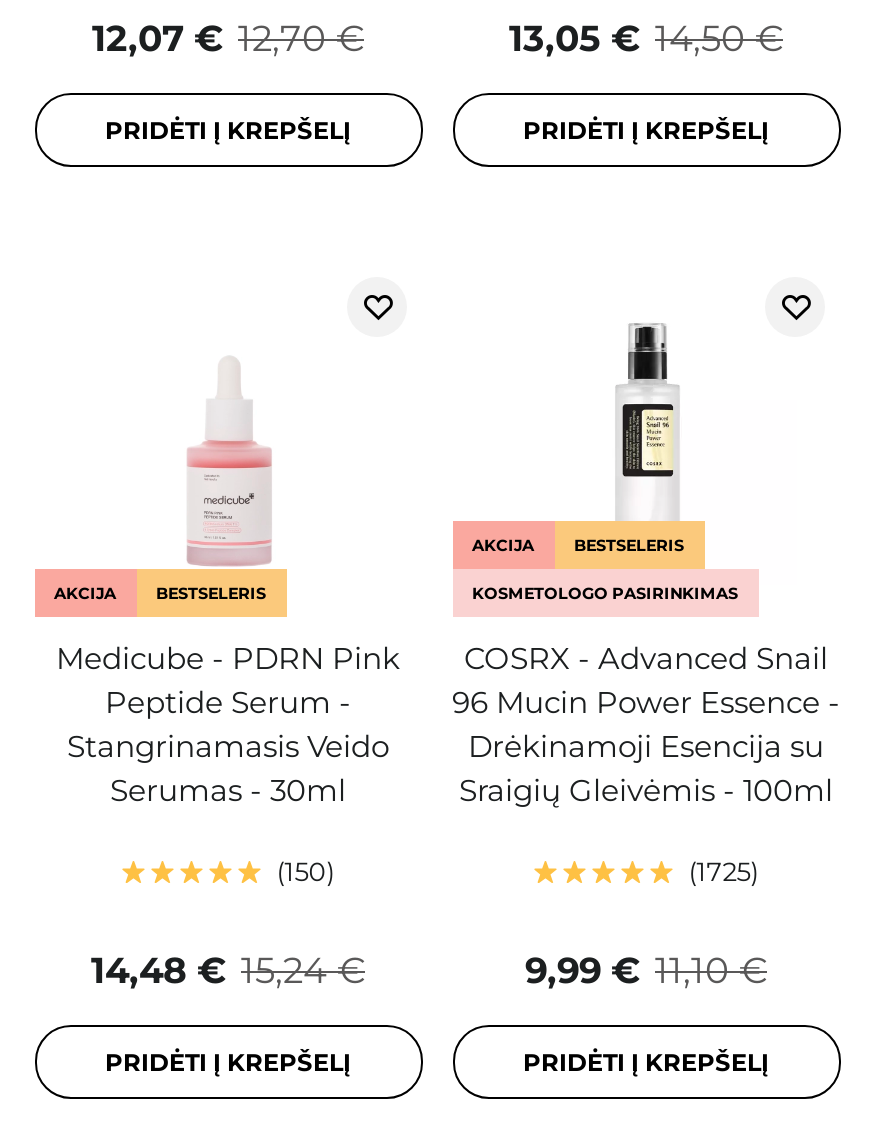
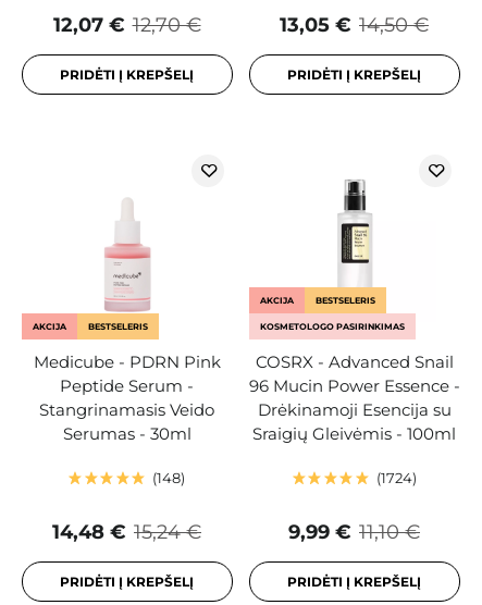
[285,856,327,888] 150 -> [157,470,181,487] 148
[697,856,751,888] 1725 -> [381,470,412,487] 1724

